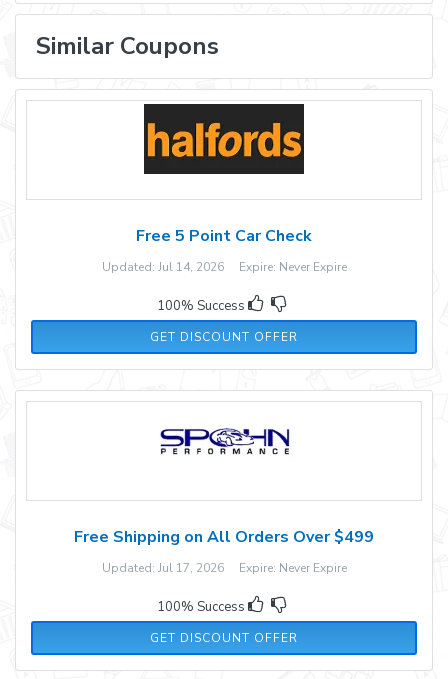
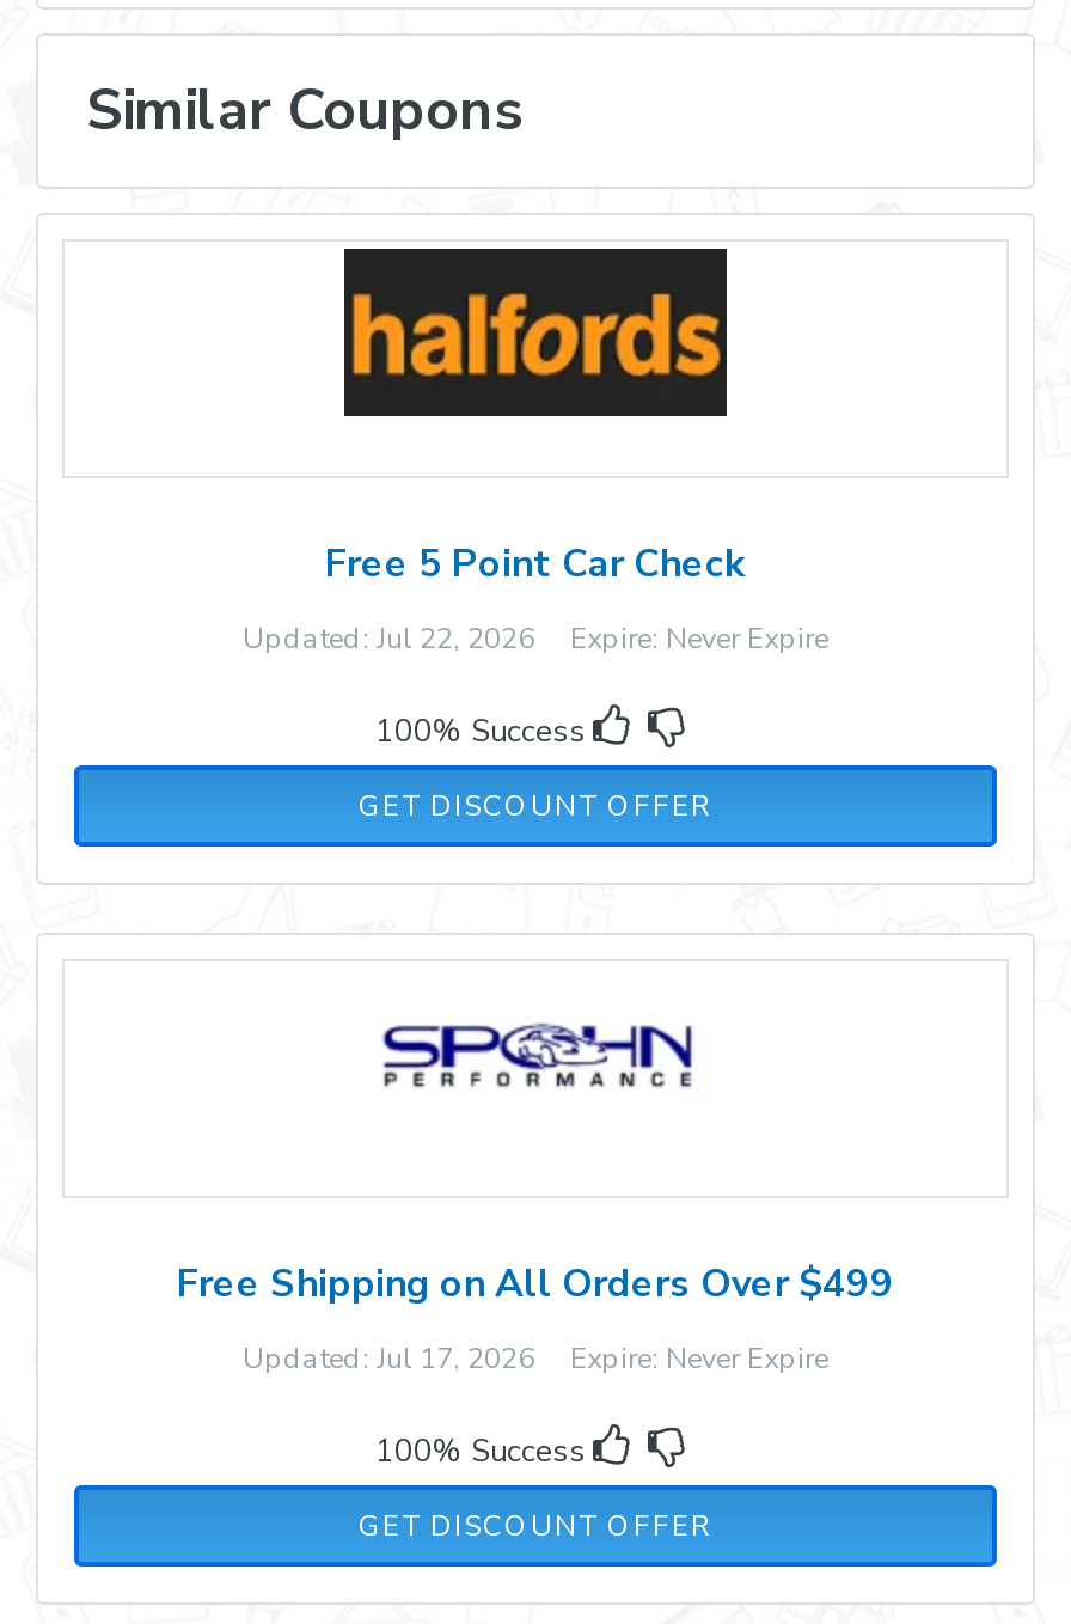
[101,259,346,275] Updated: Jul 14, 2026 Expire: Never Expire -> [243,619,828,657] Updated: Jul 22, 2026 Expire: Never Expire

